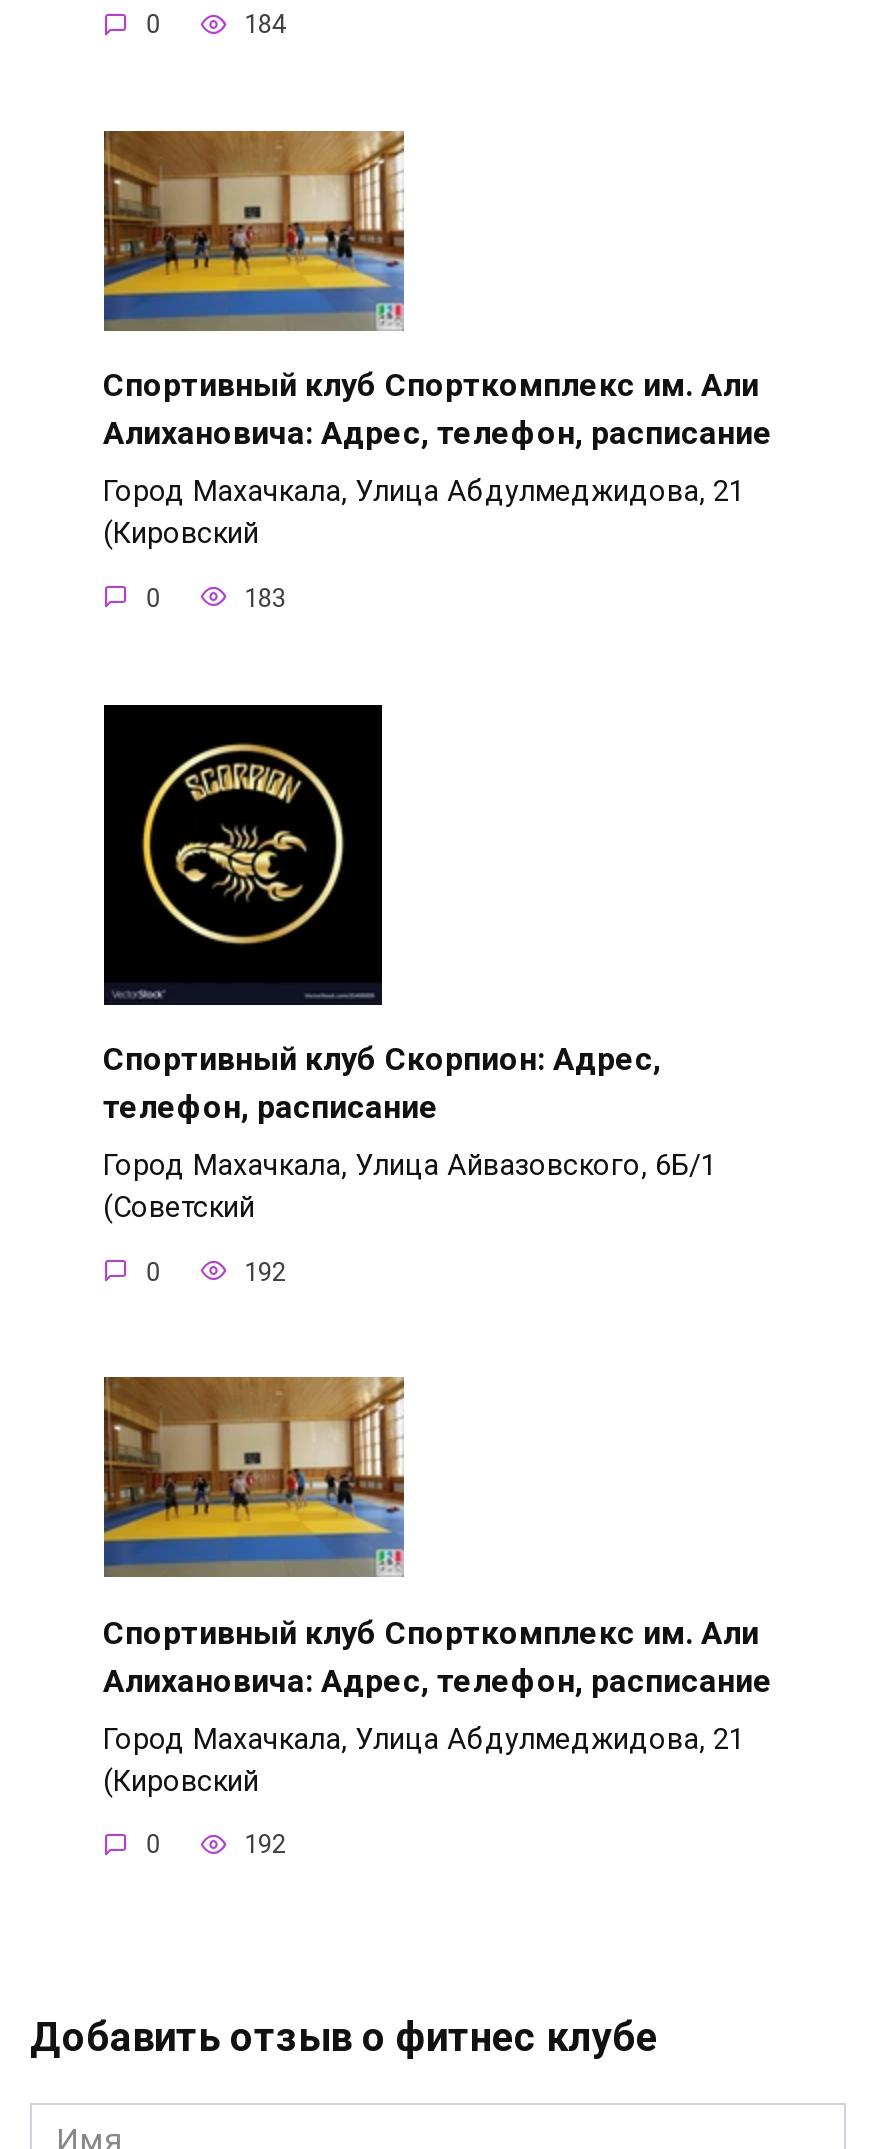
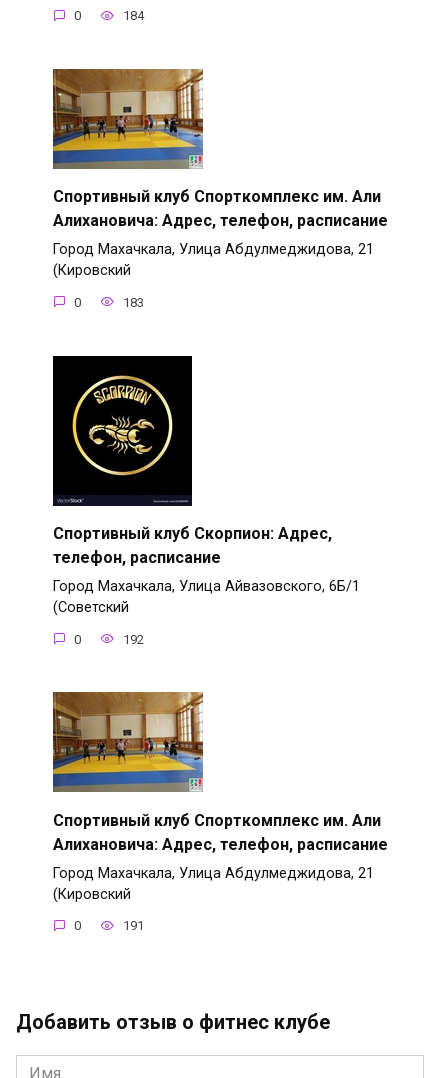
[244,1830,286,1860] 192 -> [123,918,144,933] 191

